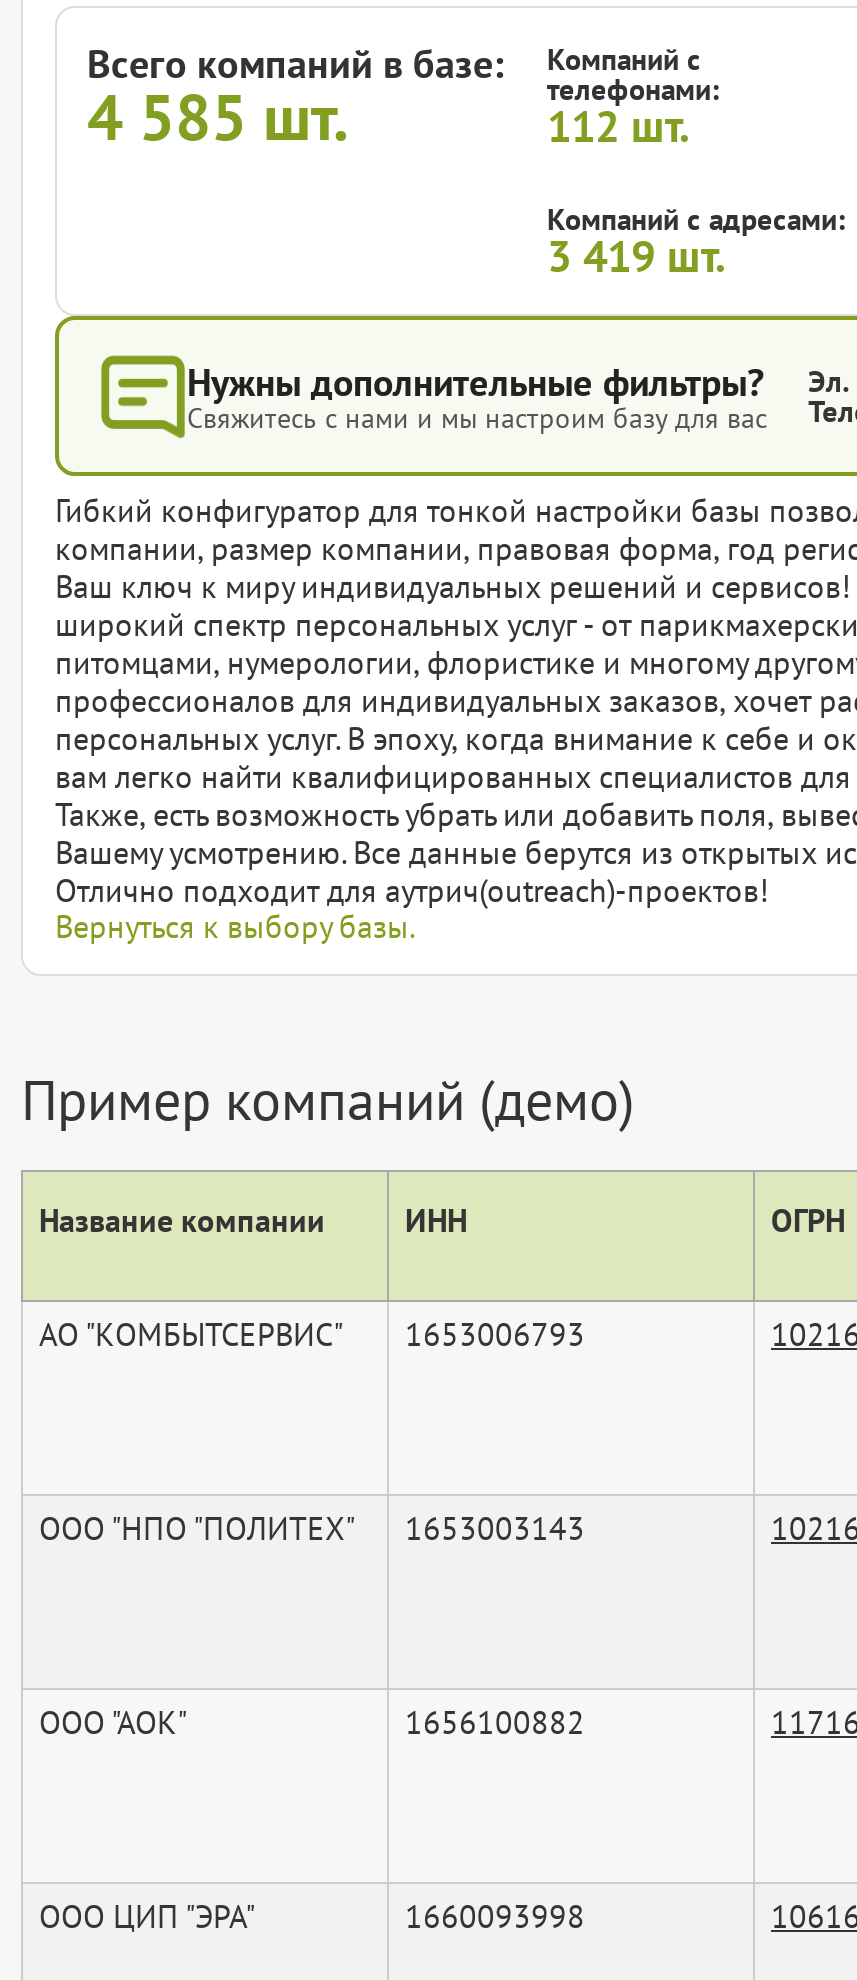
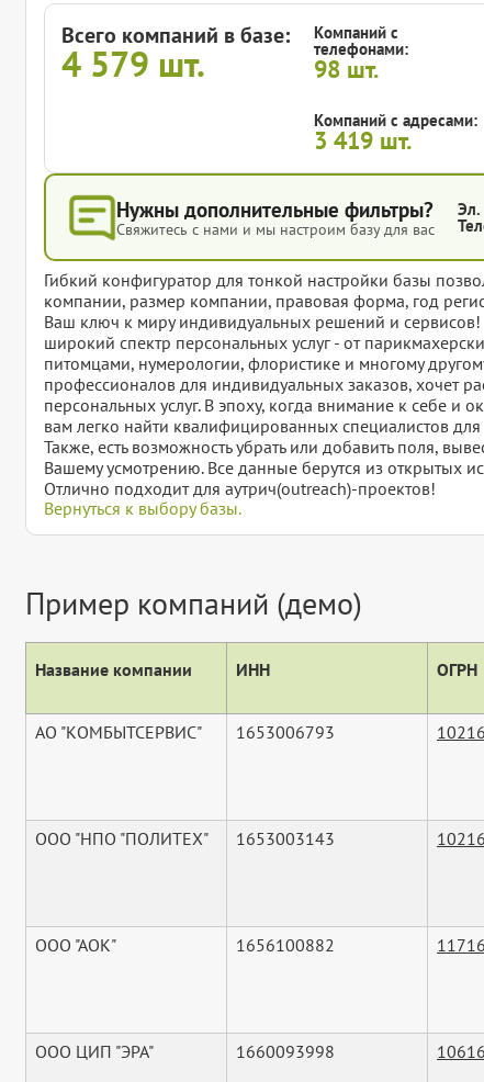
[87,74,349,158] 4 585шт. -> [61,41,205,87] 4 579шт.
[547,98,689,154] 112шт. -> [314,54,379,84] 98шт.

